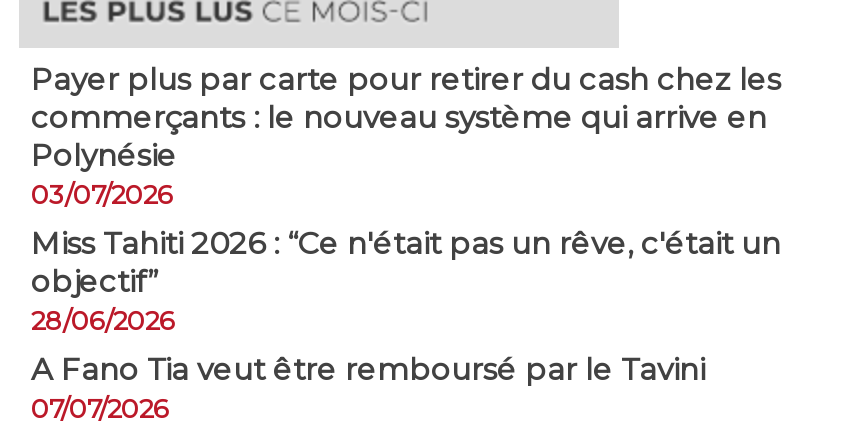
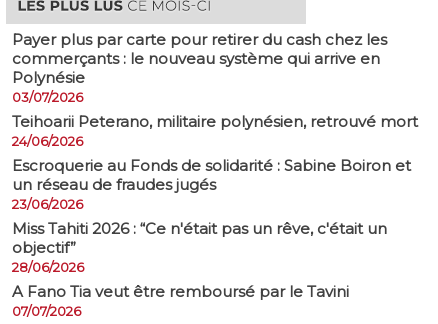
none -> [12,112,418,212] Teihoarii Peterano, militaire polynésien, retrouvé mort | 24/06/2026 | Escroquerie au Fonds de solidarité : Sabine Boiron et | un réseau de fraudes jugés | 23/06/2026

